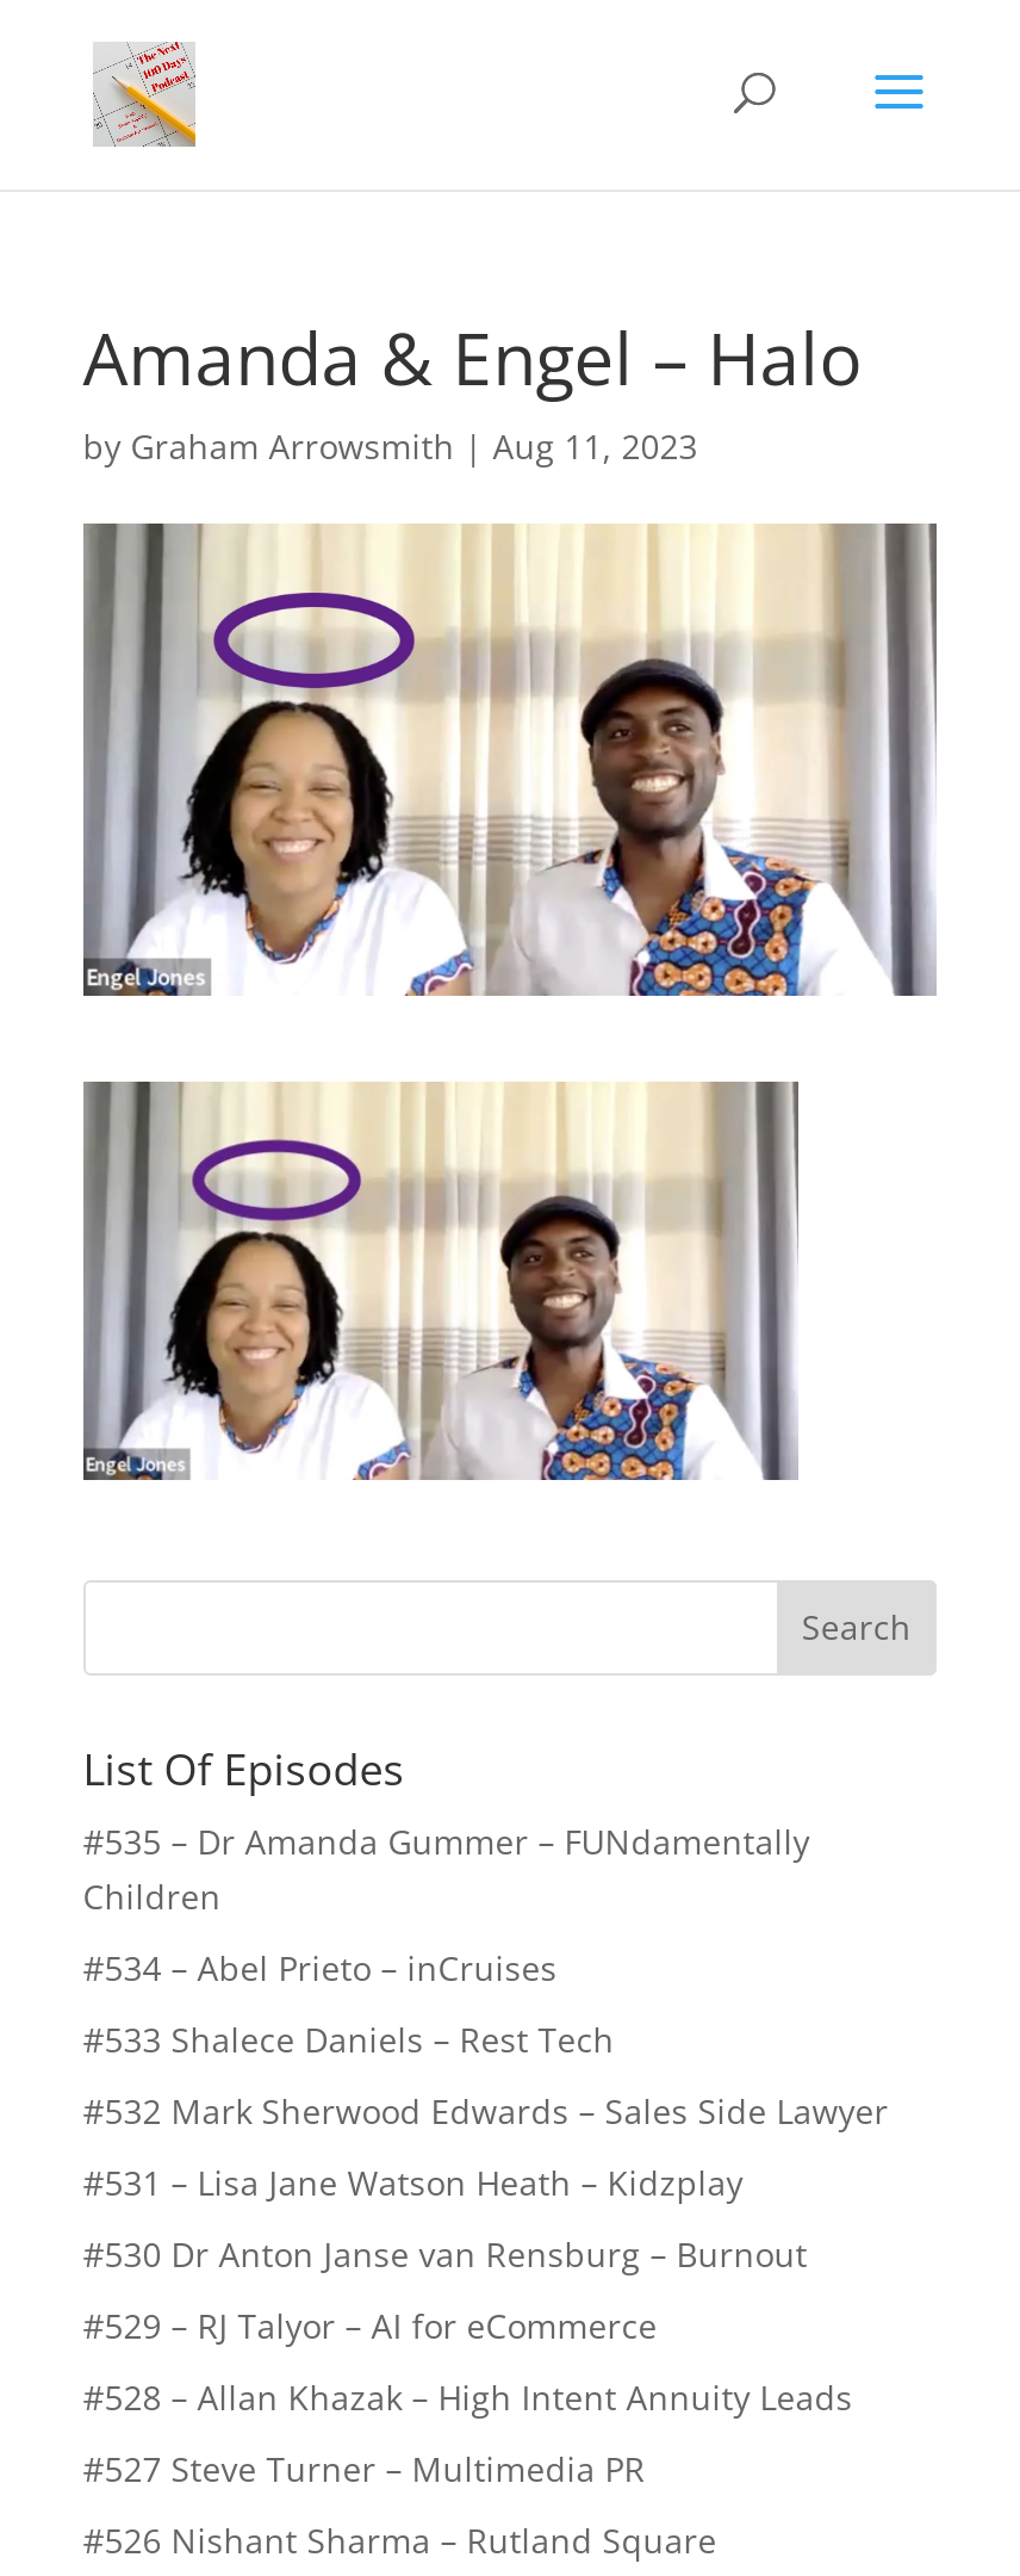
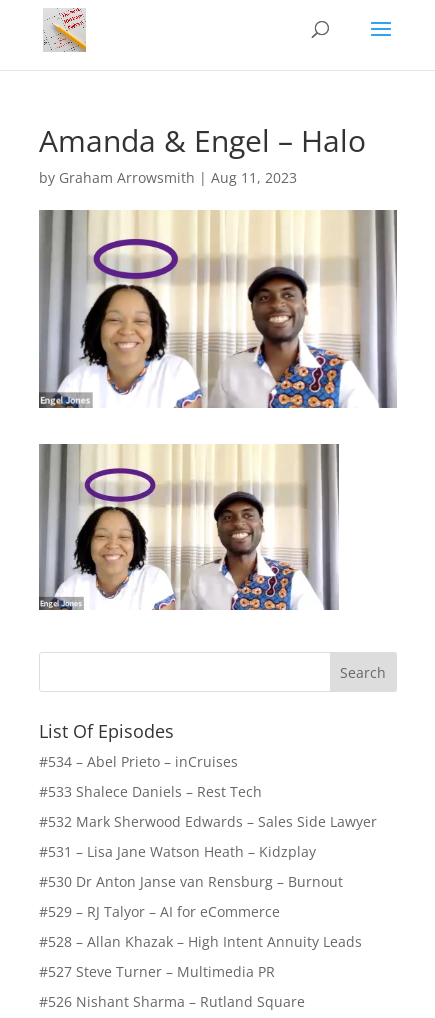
[83,1818,810,1918] #535 – Dr Amanda Gummer – FUNdamentally | Children -> none

